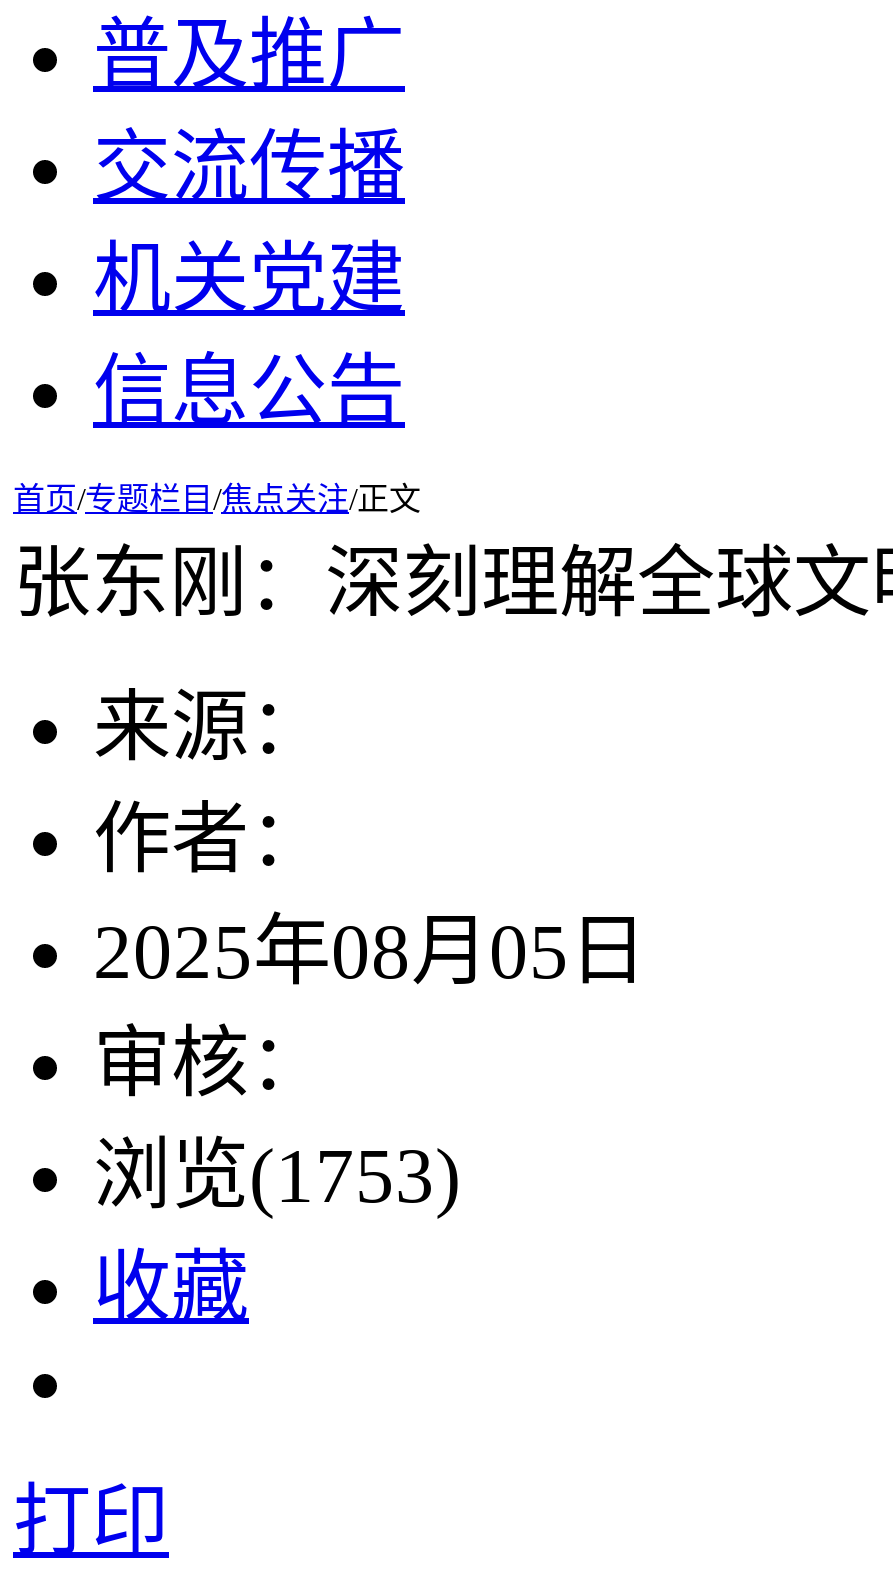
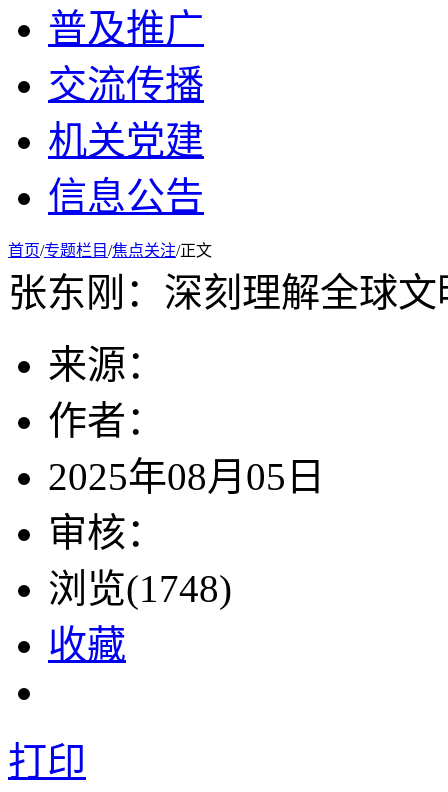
[93,1132,461,1218] 浏览(1753) -> [48,567,232,610] 浏览(1748)

